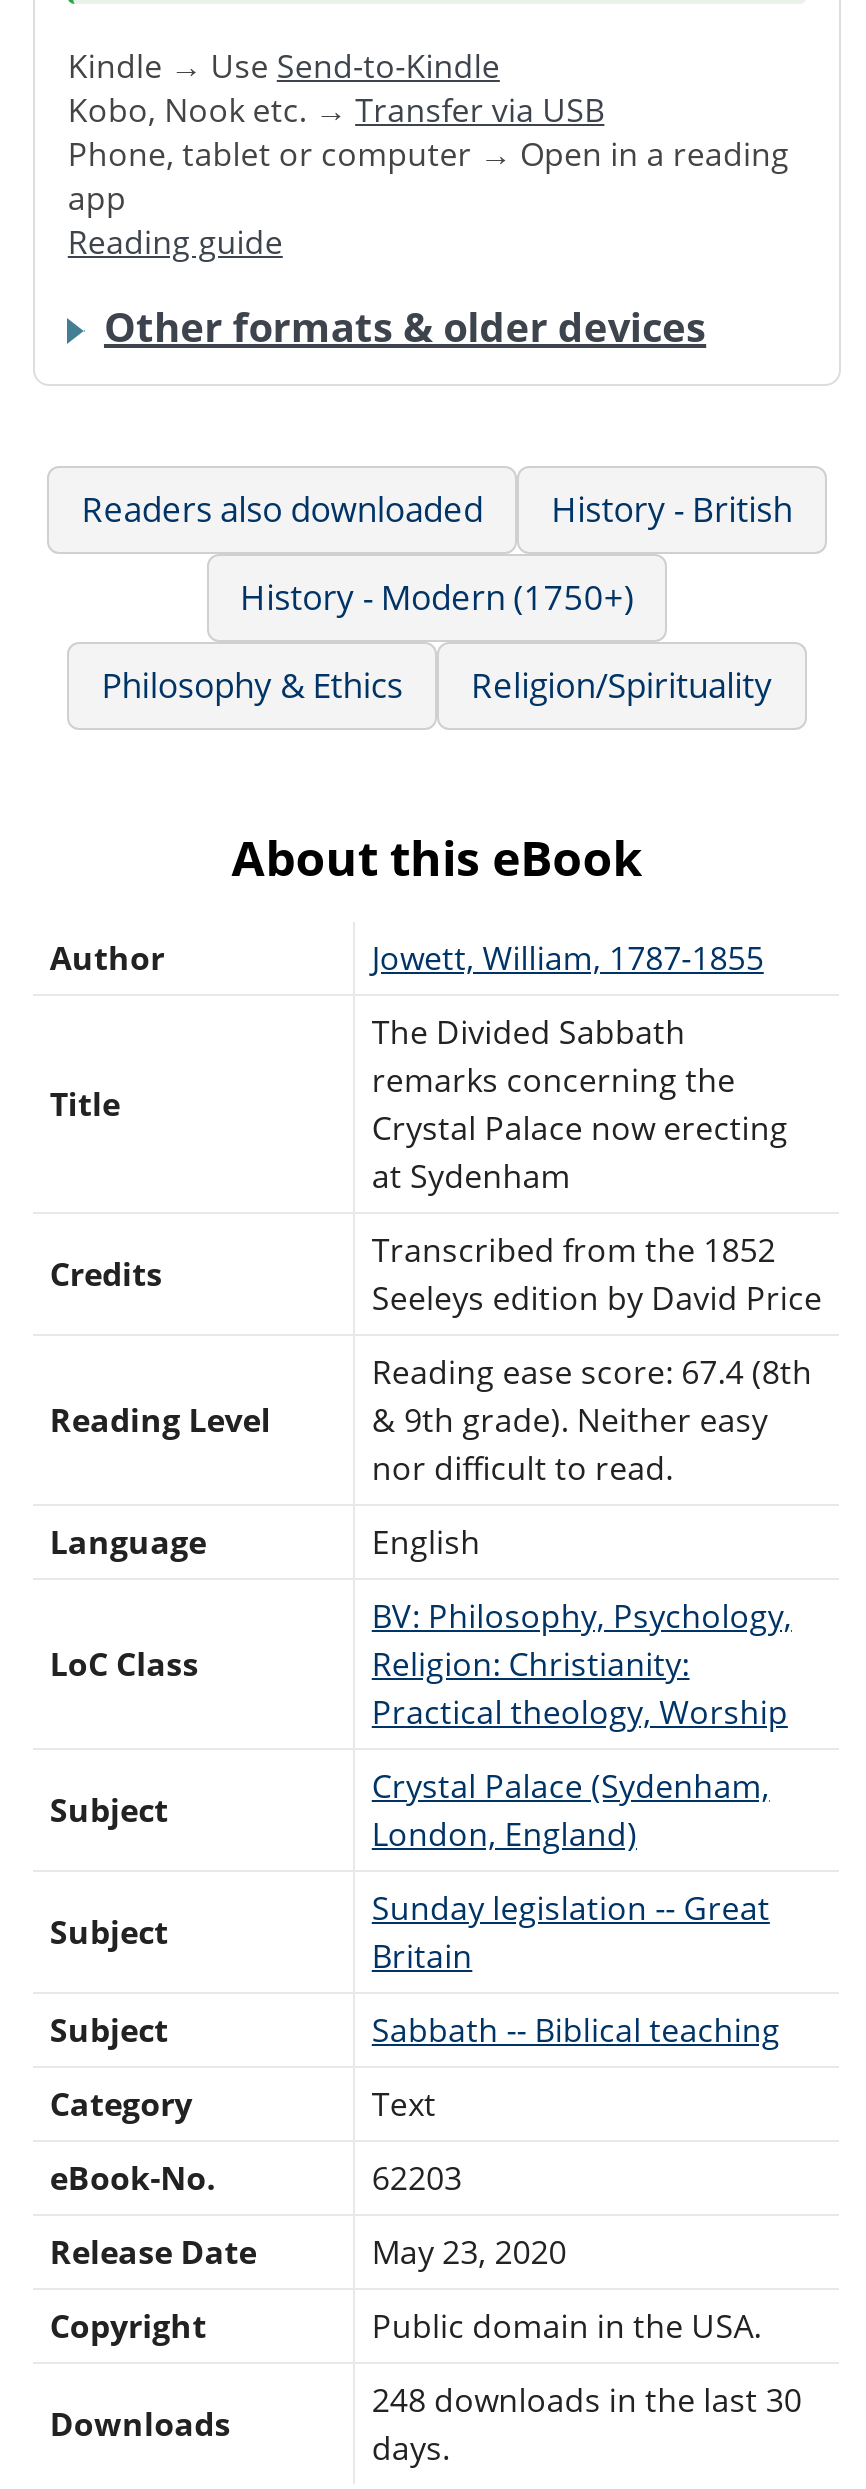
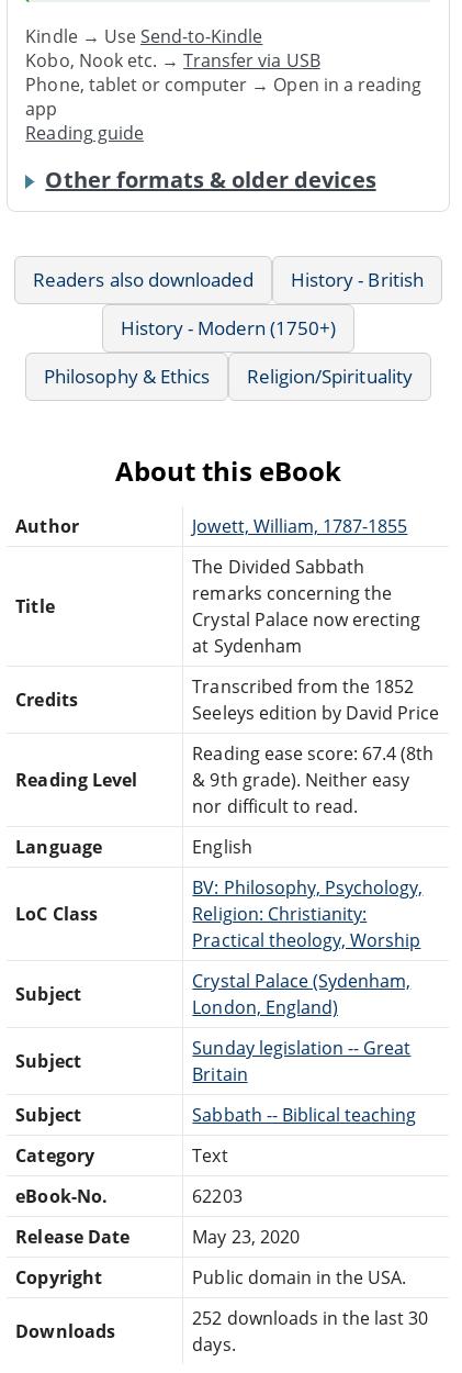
[372,2377,802,2421] 248 downloads in the last 30 -> [192,1306,429,1330] 252 downloads in the last 30

